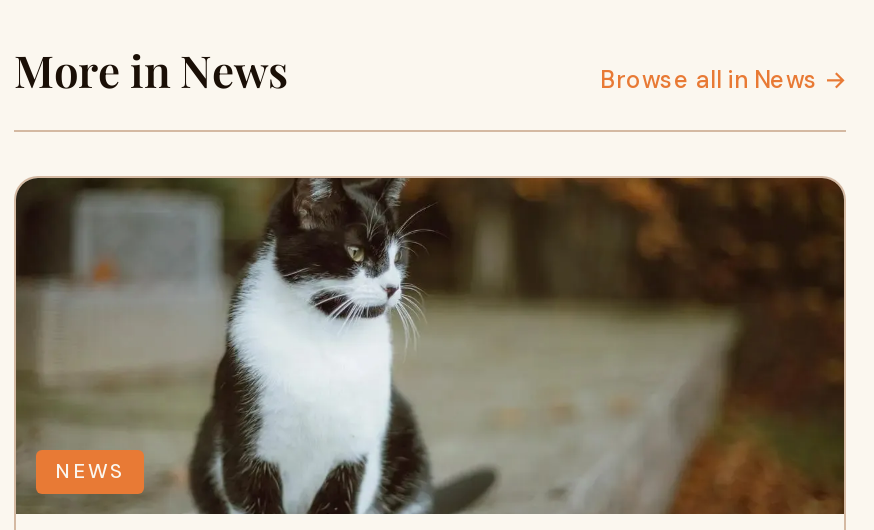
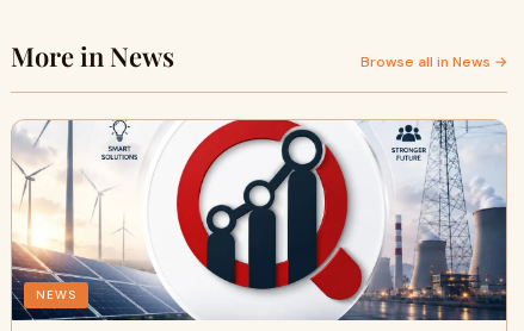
[14,176,846,516] [image] -> [11,119,507,321] [image]

